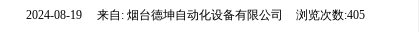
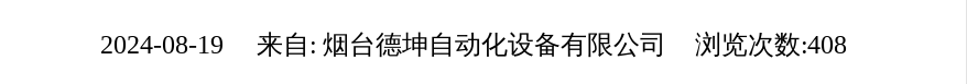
[25,8,364,22] 2024-08-19 来自:烟台德坤自动化设备有限公司 浏览次数:405 -> [100,29,847,60] 2024-08-19 来自:烟台德坤自动化设备有限公司 浏览次数:408

